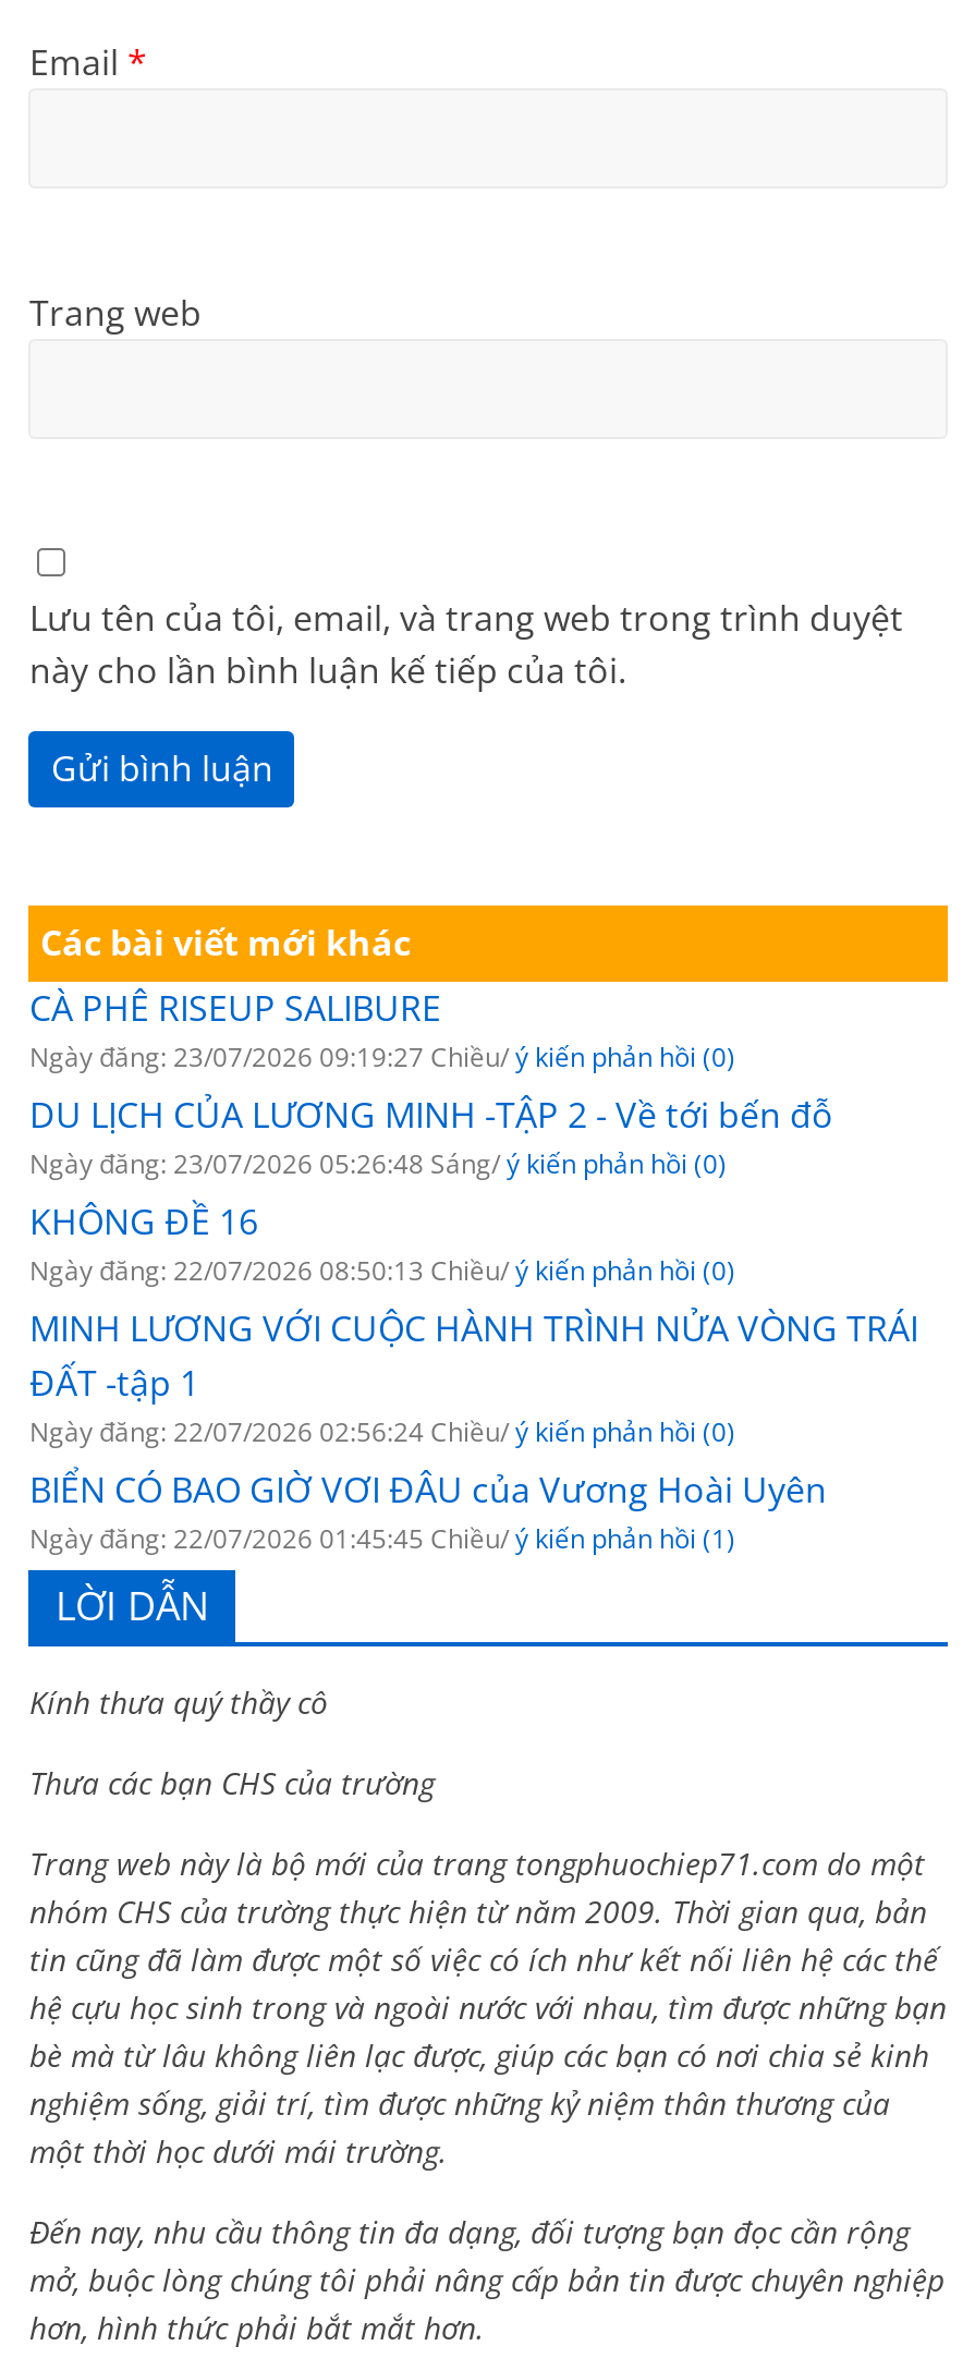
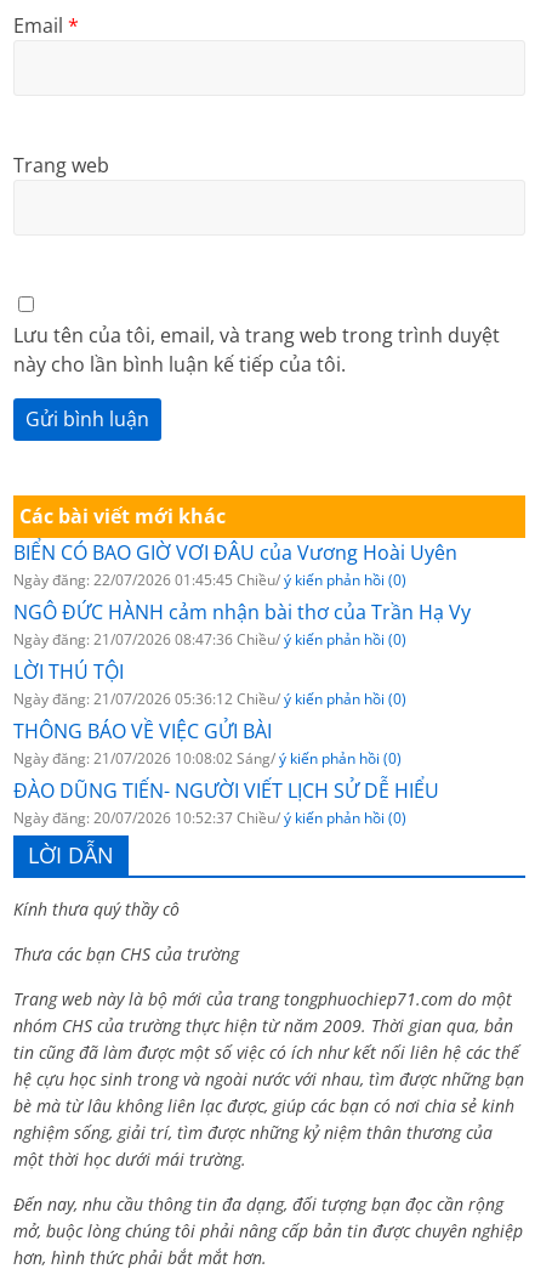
[29,983,918,1449] CÀ PHÊ RISEUP SALIBURE | Ngày đăng: 23/07/2026 09:19:27 Chiều/ ý kiến phản hồi (0) | DU LỊCH CỦA LƯƠNG MINH -TẬP 2 - Về tới bến đỗ | Ngày đăng: 23/07/2026 05:26:48 Sáng/ ý kiến phản hồi (0) | KHÔNG ĐỀ 16 | Ngày đăng: 22/07/2026 08:50:13 Chiều/ ý kiến phản hồi (0) | MINH LƯƠNG VỚI CUỘC HÀNH TRÌNH NỬA VÒNG TRÁI | ĐẤT -tập 1 | Ngày đăng: 22/07/2026 02:56:24 Chiều/ ý kiến phản hồi (0) -> none
moved [29,1464,827,1512] -> [14,540,458,566]: BIỂN CÓ BAO GIỜ VƠI ĐÂU của Vương Hoài Uyên
[29,1519,735,1556] Ngày đăng: 22/07/2026 01:45:45 Chiều/ ý kiến phản hồi (1) -> [14,570,471,829] Ngày đăng: 22/07/2026 01:45:45 Chiều/ ý kiến phản hồi (0) | NGÔ ĐỨC HÀNH cảm nhận bài thơ của Trần Hạ Vy | Ngày đăng: 21/07/2026 08:47:36 Chiều/ ý kiến phản hồi (0) | LỜI THÚ TỘI | Ngày đăng: 21/07/2026 05:36:12 Chiều/ ý kiến phản hồi (0) | THÔNG BÁO VỀ VIỆC GỬI BÀI | Ngày đăng: 21/07/2026 10:08:02 Sáng/ ý kiến phản hồi (0) | ĐÀO DŨNG TIẾN- NGƯỜI VIẾT LỊCH SỬ DỄ HIỂU | Ngày đăng: 20/07/2026 10:52:37 Chiều/ ý kiến phản hồi (0)

